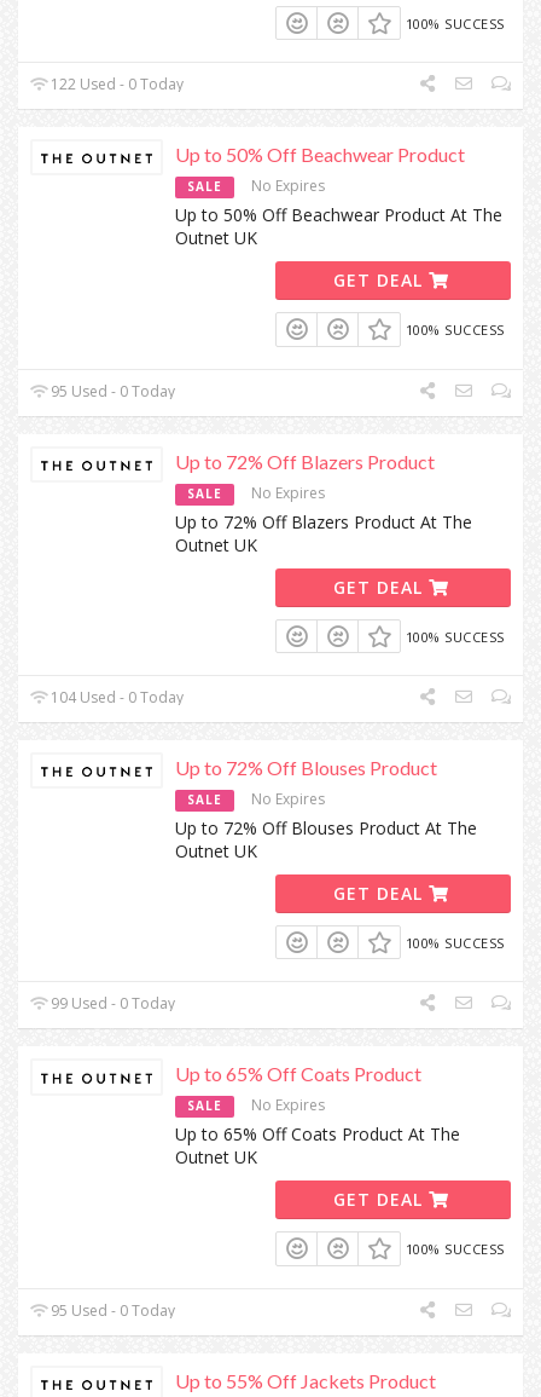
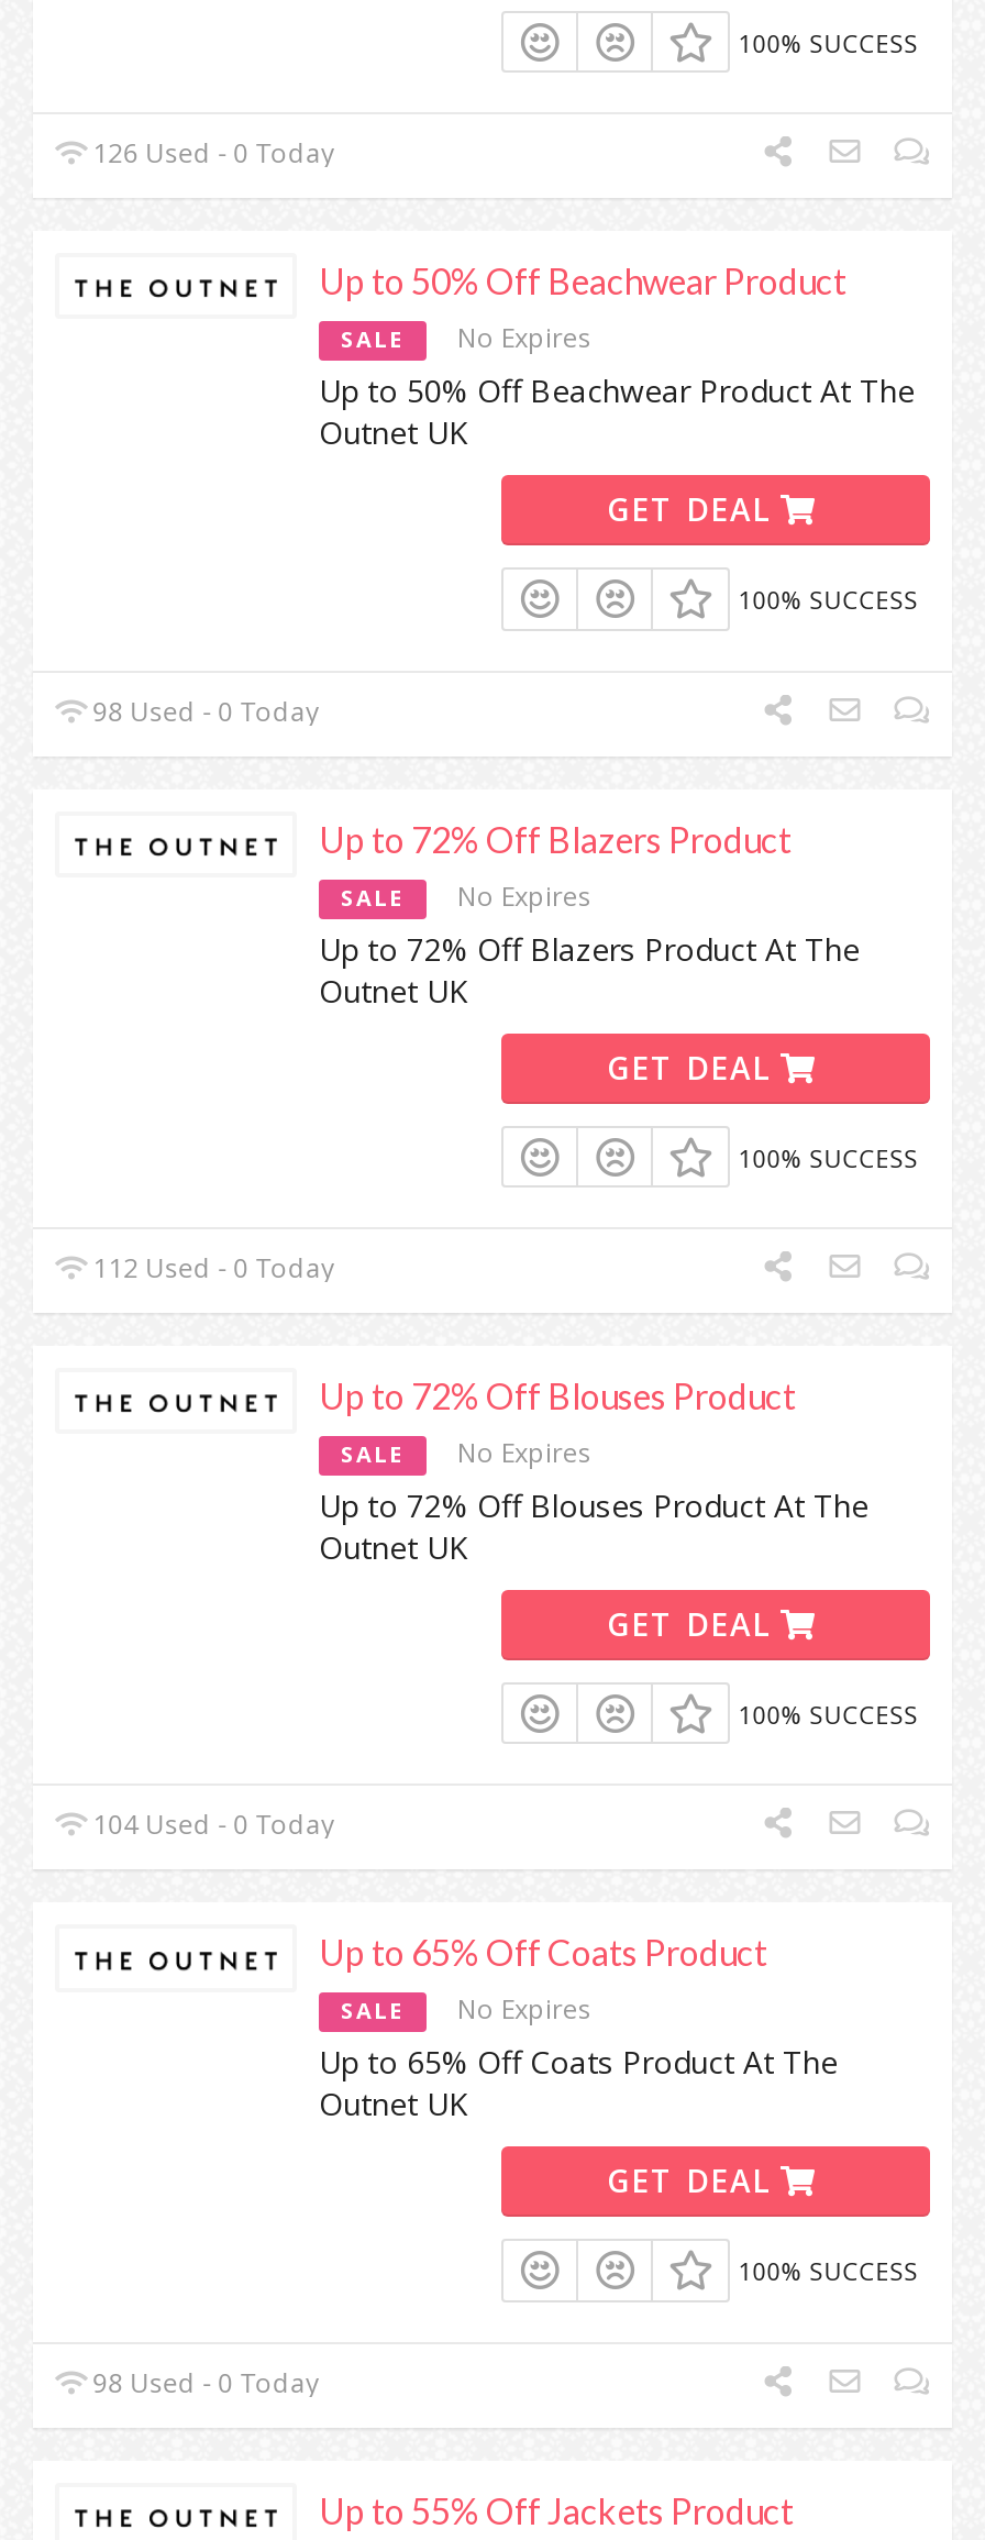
[47,74,184,94] 122 Used - 0 Today -> [86,134,335,172] 126 Used - 0 Today
[47,381,175,401] 95 Used - 0 Today -> [86,692,319,729] 98 Used - 0 Today
[47,687,184,708] 104 Used - 0 Today -> [86,1249,335,1286] 112 Used - 0 Today
[47,994,175,1014] 99 Used - 0 Today -> [86,1806,335,1844] 104 Used - 0 Today
[47,1300,175,1321] 95 Used - 0 Today -> [86,2364,319,2401] 98 Used - 0 Today

